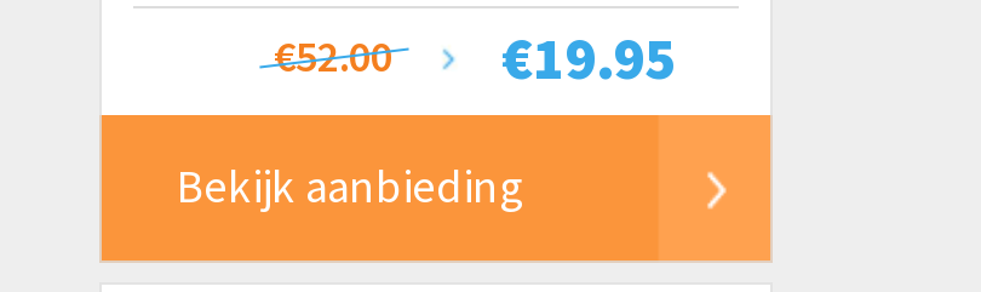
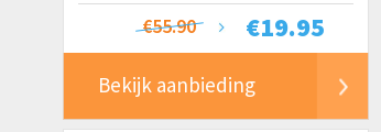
[274,21,676,96] €52.00 €19.95 -> [142,10,325,44] €55.90 €19.95

